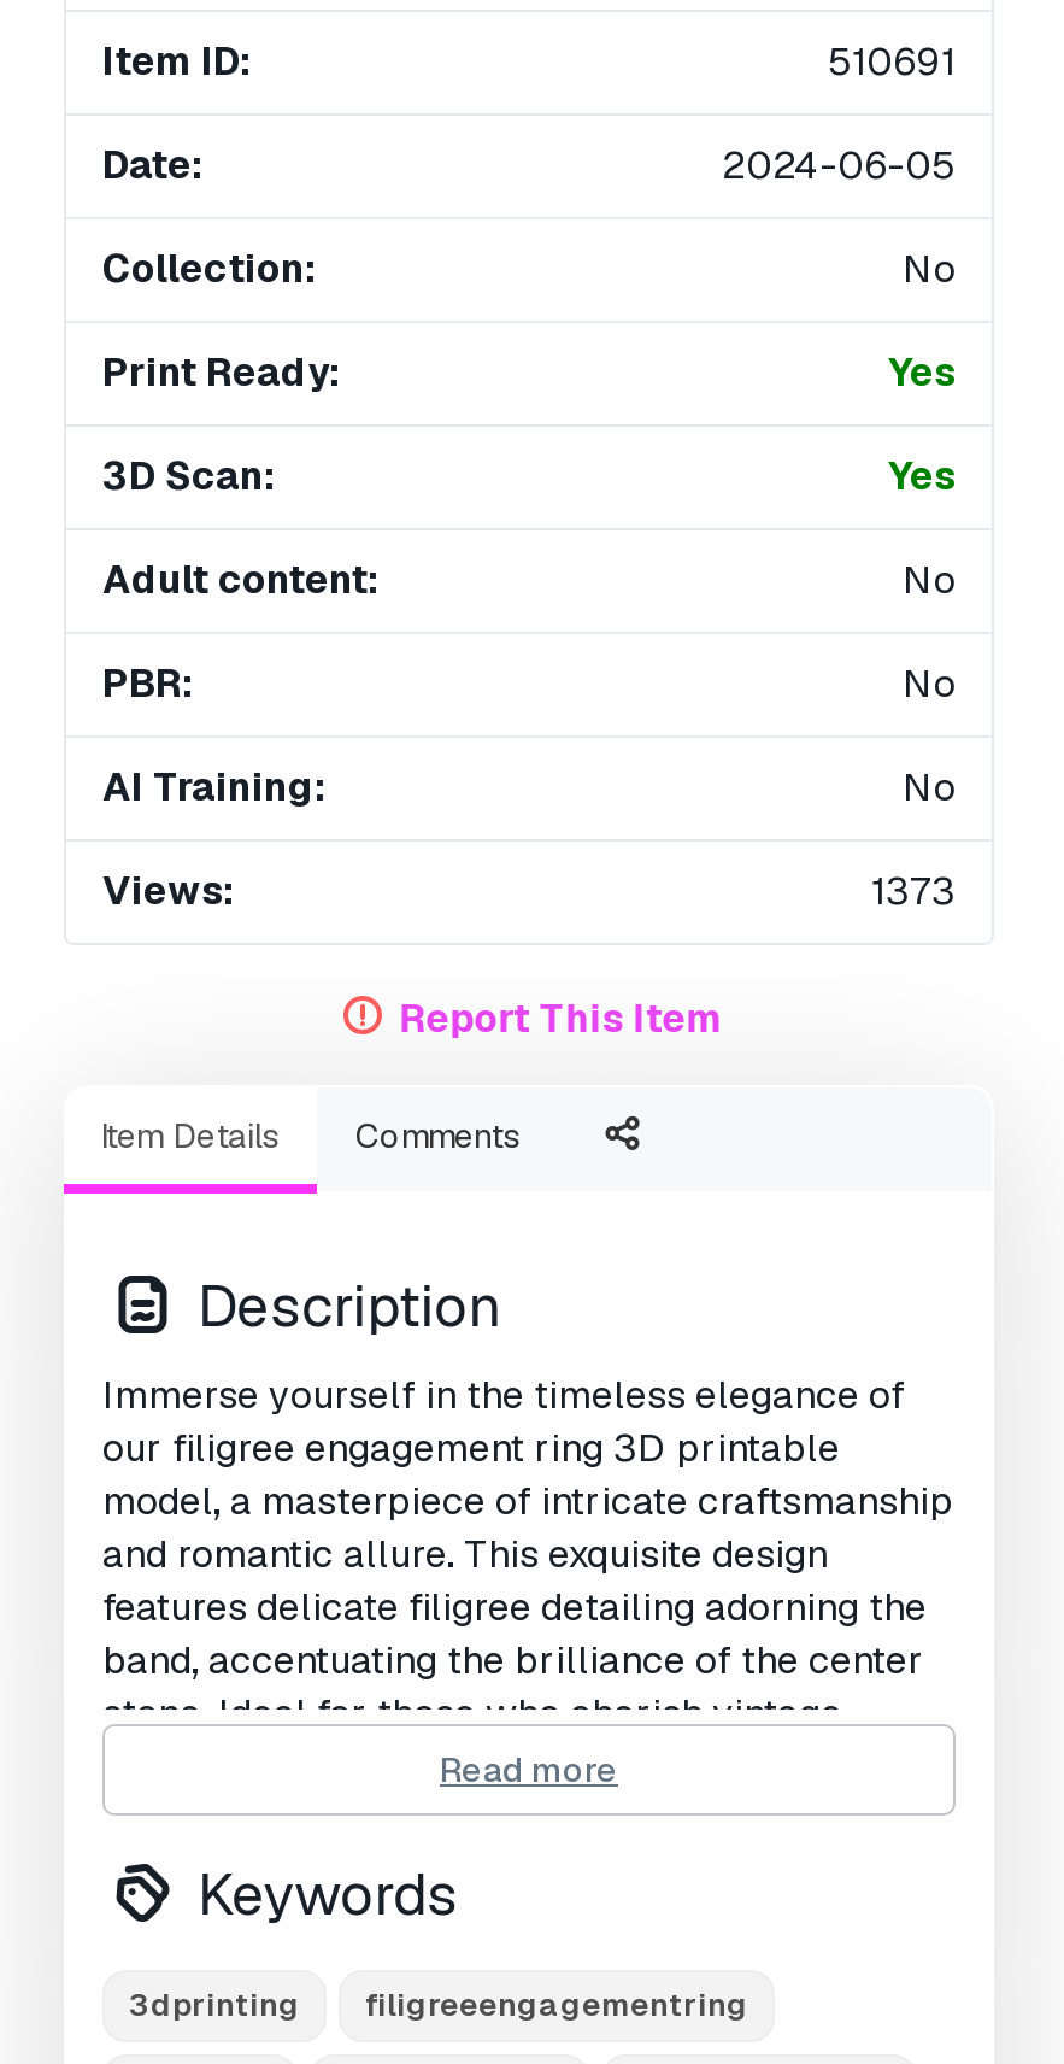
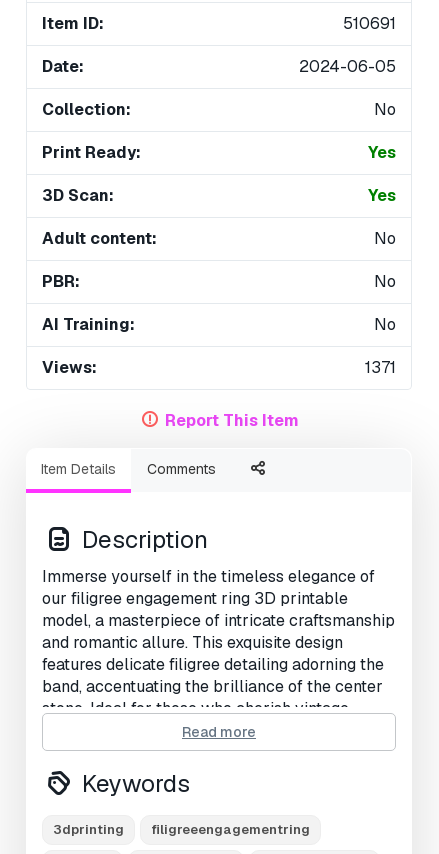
[871,865,956,916] 1373 -> [365,357,396,378] 1371

